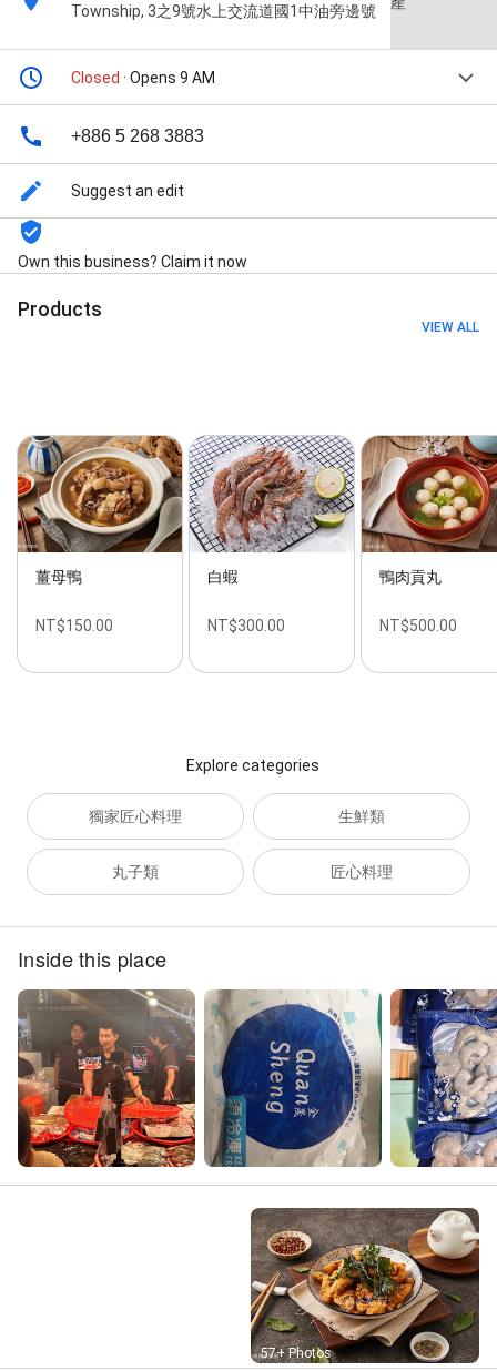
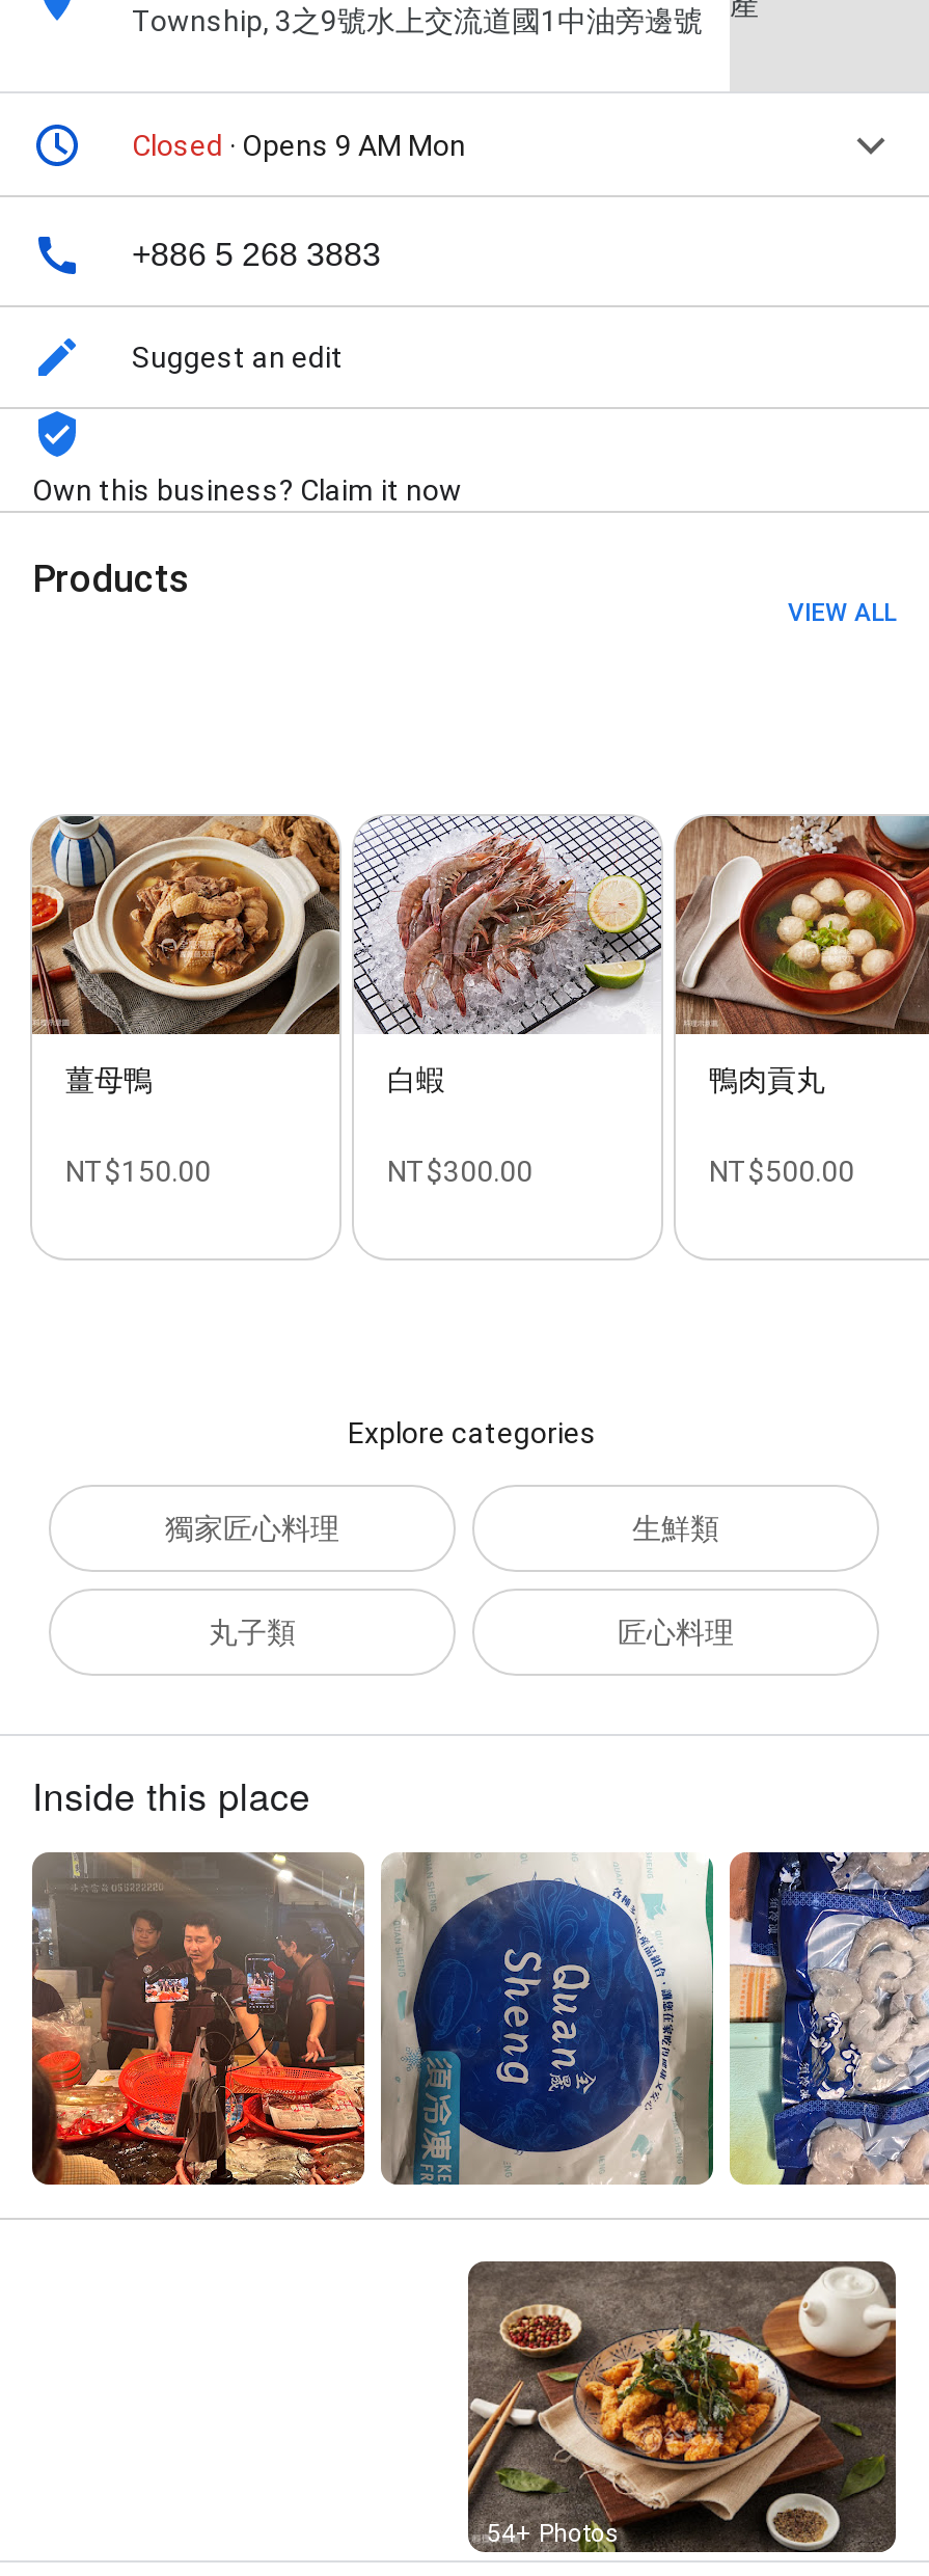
[71,69,215,87] Closed · Opens 9 AM -> [132,129,466,162] Closed · Opens 9 AM Mon
[261,1346,332,1361] 57+ Photos -> [487,2519,620,2548] 54+ Photos

